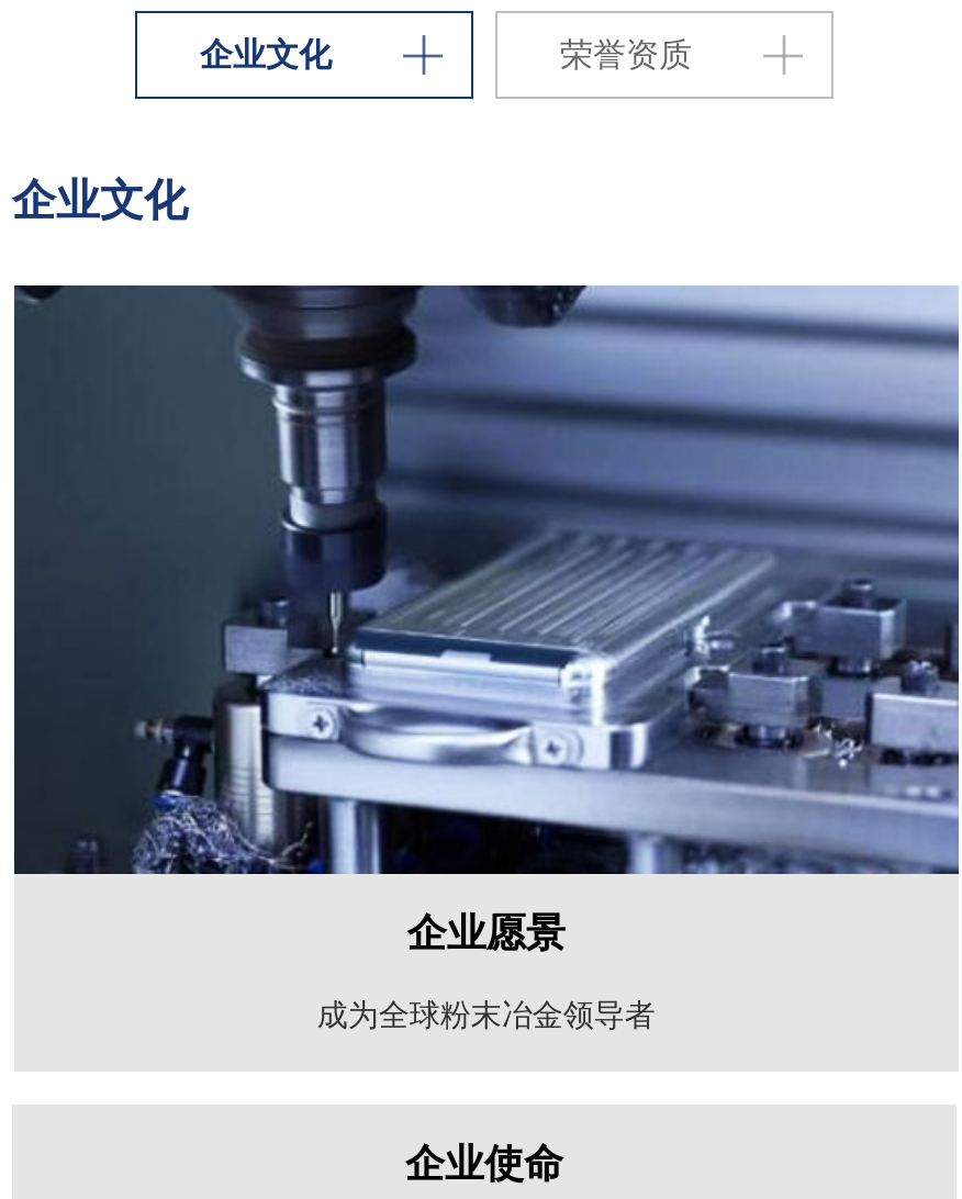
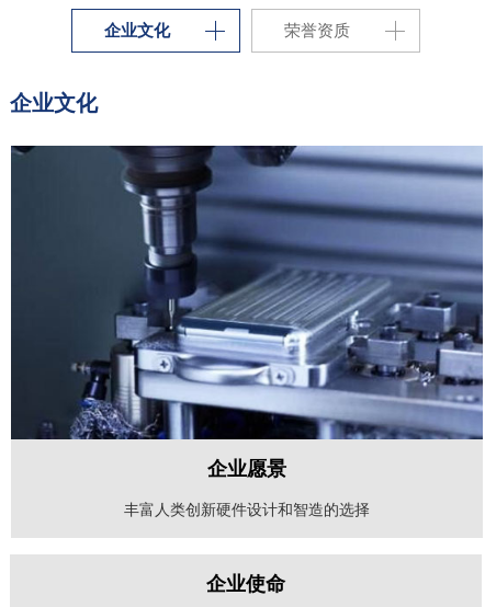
[317,997,655,1032] 成为全球粉末冶金领导者 -> [124,501,370,518] 丰富人类创新硬件设计和智造的选择

